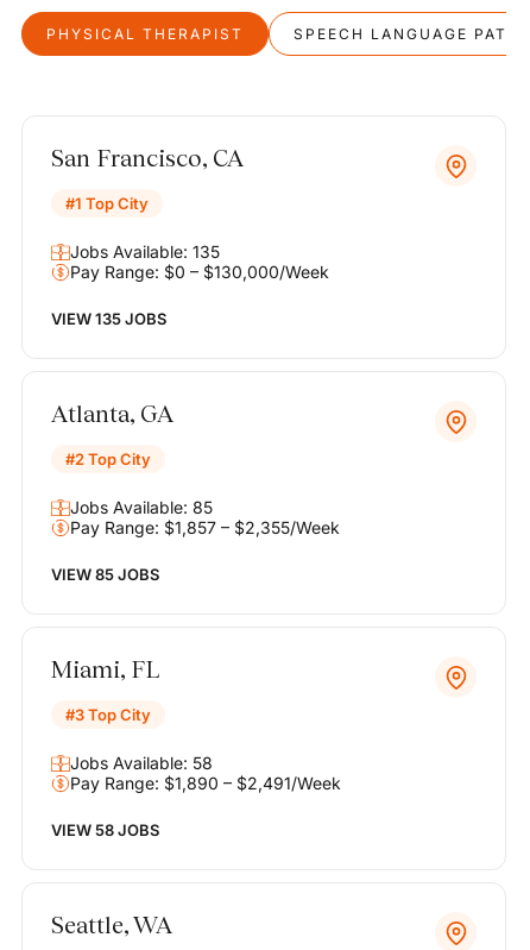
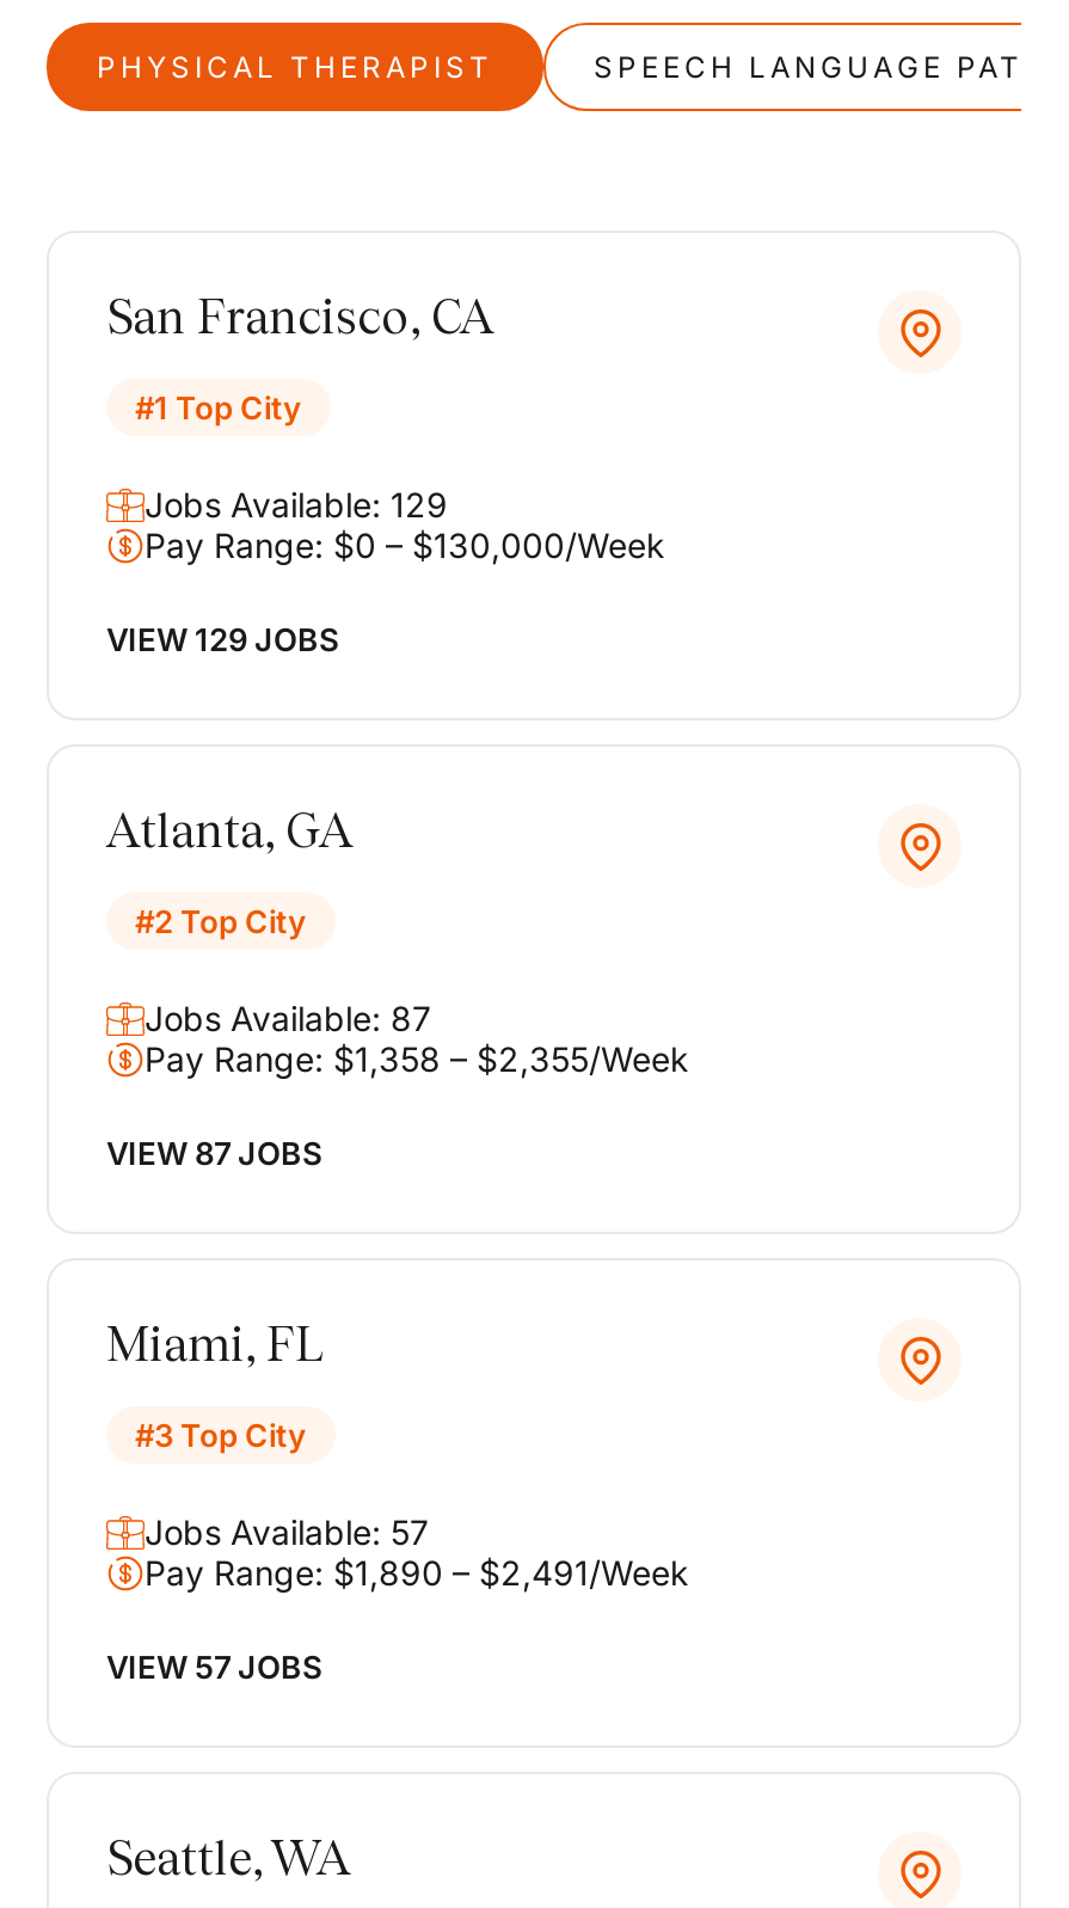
[70,241,220,262] Jobs Available: 135 -> [145,484,448,524] Jobs Available: 129
[51,309,166,328] VIEW 135 JOBS -> [106,620,338,658] VIEW 129 JOBS
[70,497,213,517] Jobs Available: 85 -> [145,998,431,1038] Jobs Available: 87
[70,517,340,537] Pay Range: $1,857 – $2,355/Week -> [145,1038,689,1079] Pay Range: $1,358 – $2,355/Week
[51,565,159,584] VIEW 85 JOBS -> [106,1134,321,1172] VIEW 87 JOBS
[70,753,213,773] Jobs Available: 58 -> [145,1511,429,1552] Jobs Available: 57
[51,820,159,839] VIEW 58 JOBS -> [106,1648,321,1686] VIEW 57 JOBS

